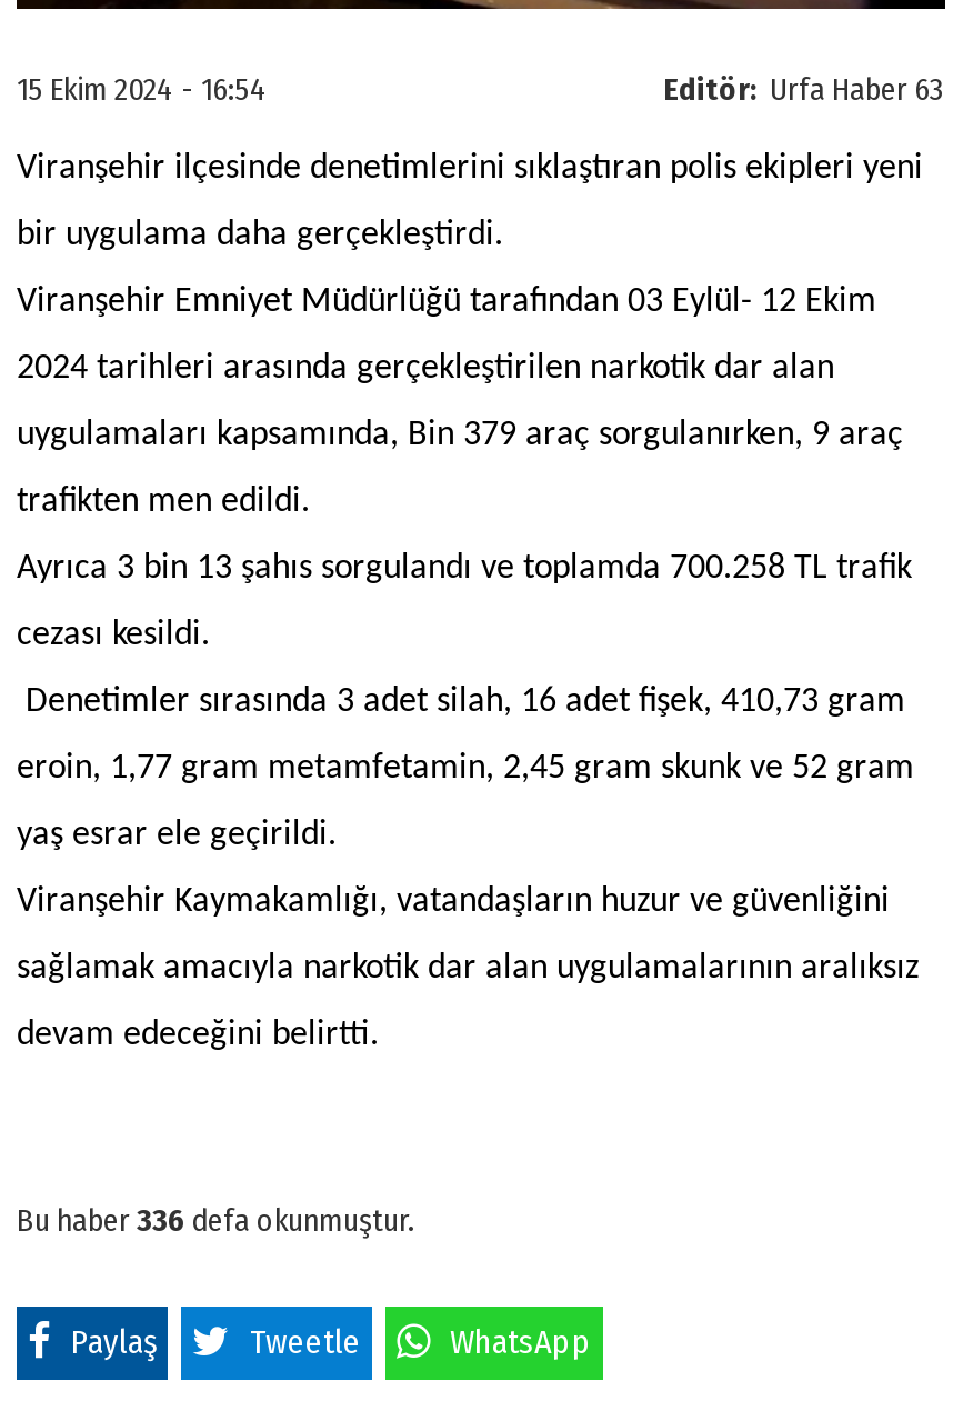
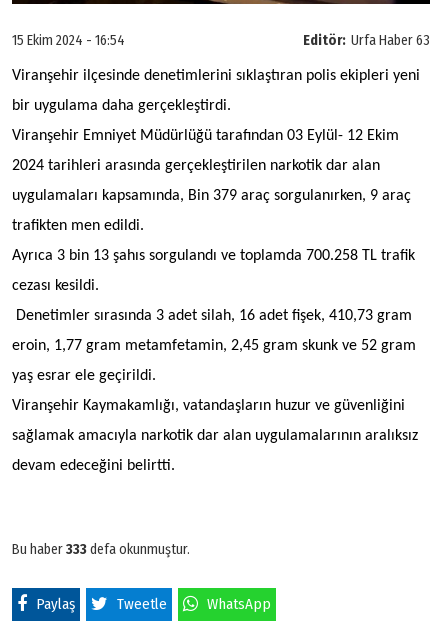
[17,1203,414,1241] Bu haber 336 defa okunmuştur. -> [12,541,190,558] Bu haber 333 defa okunmuştur.

